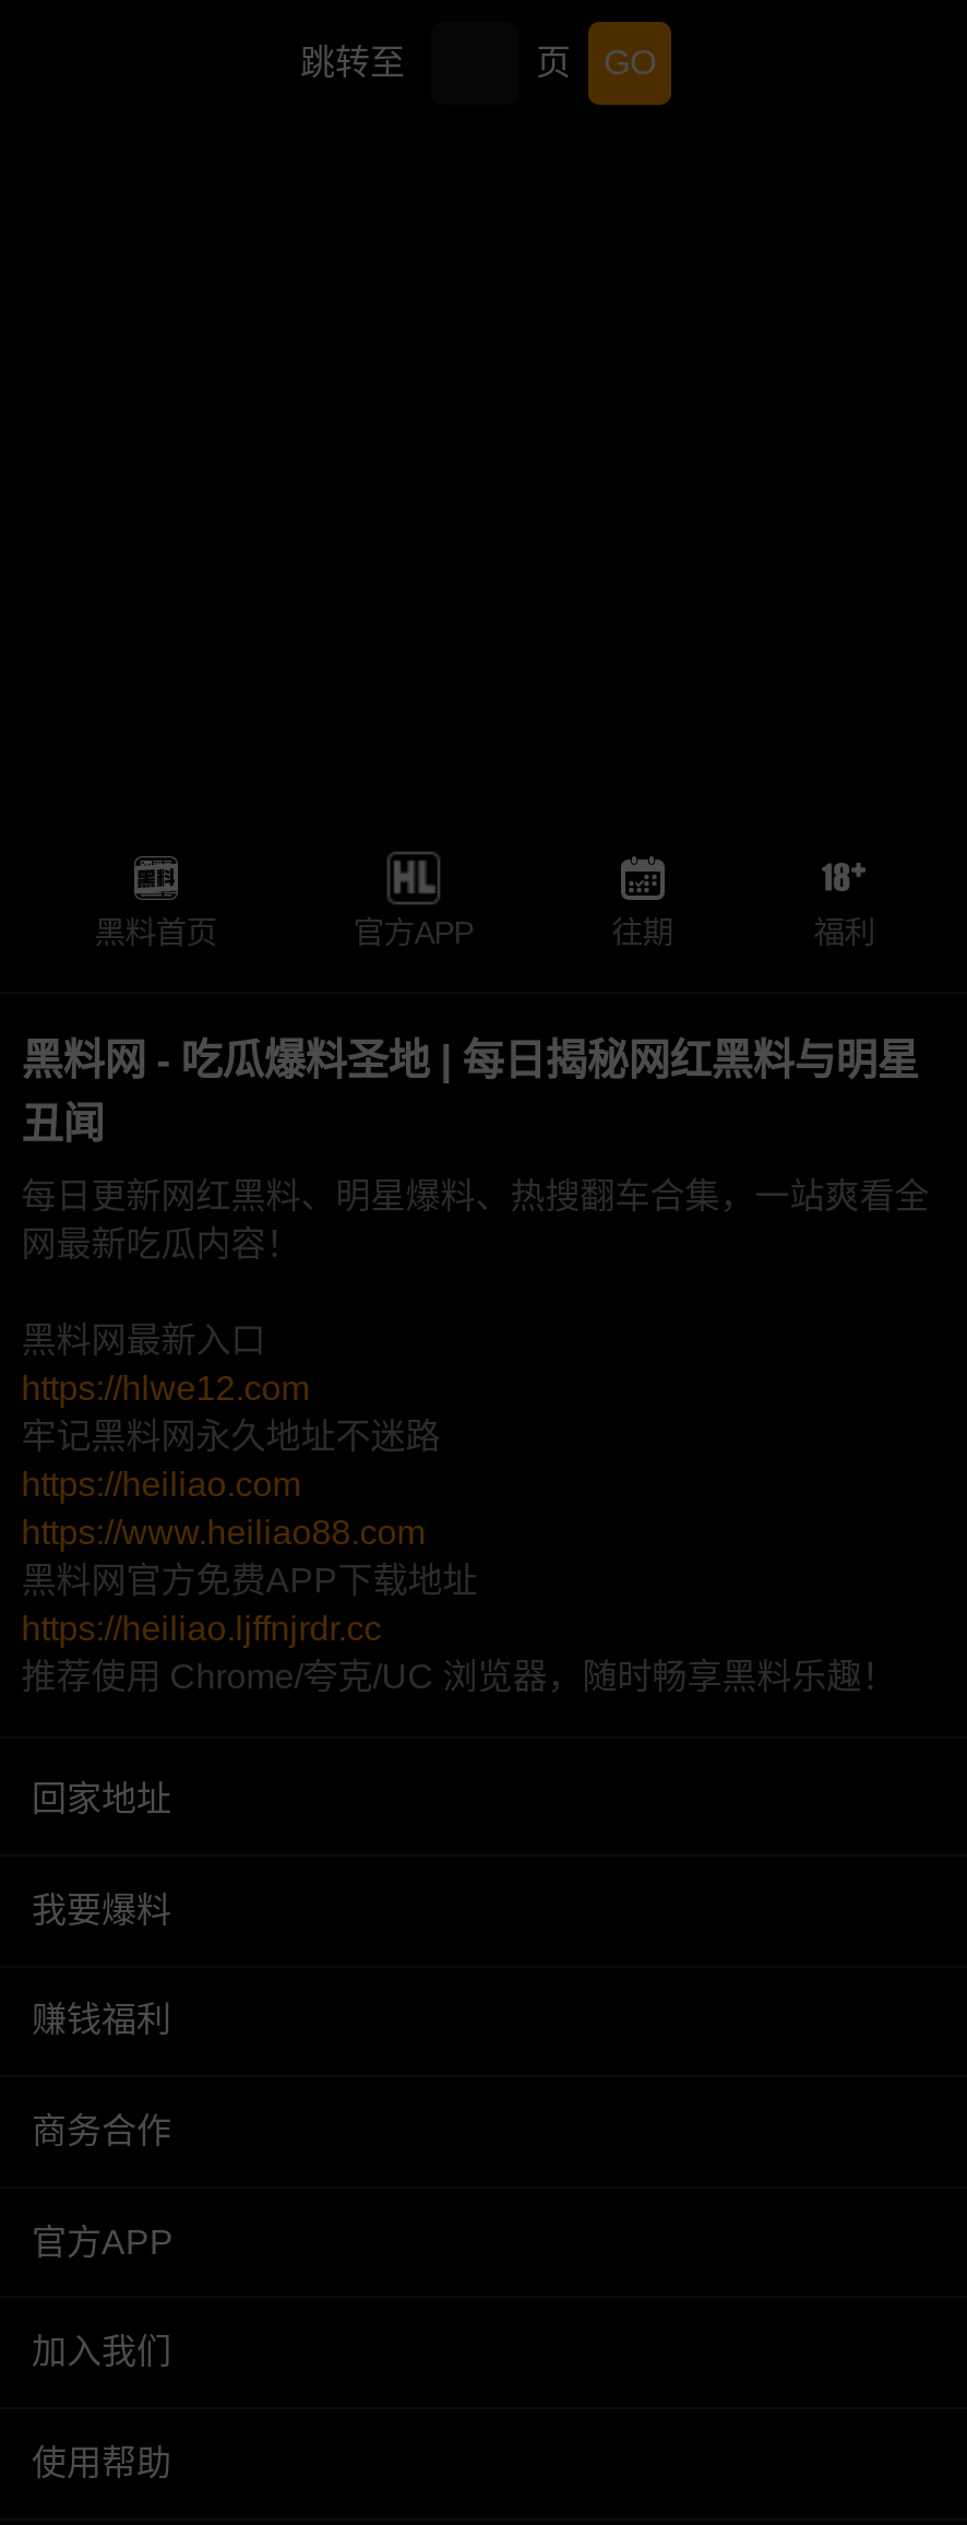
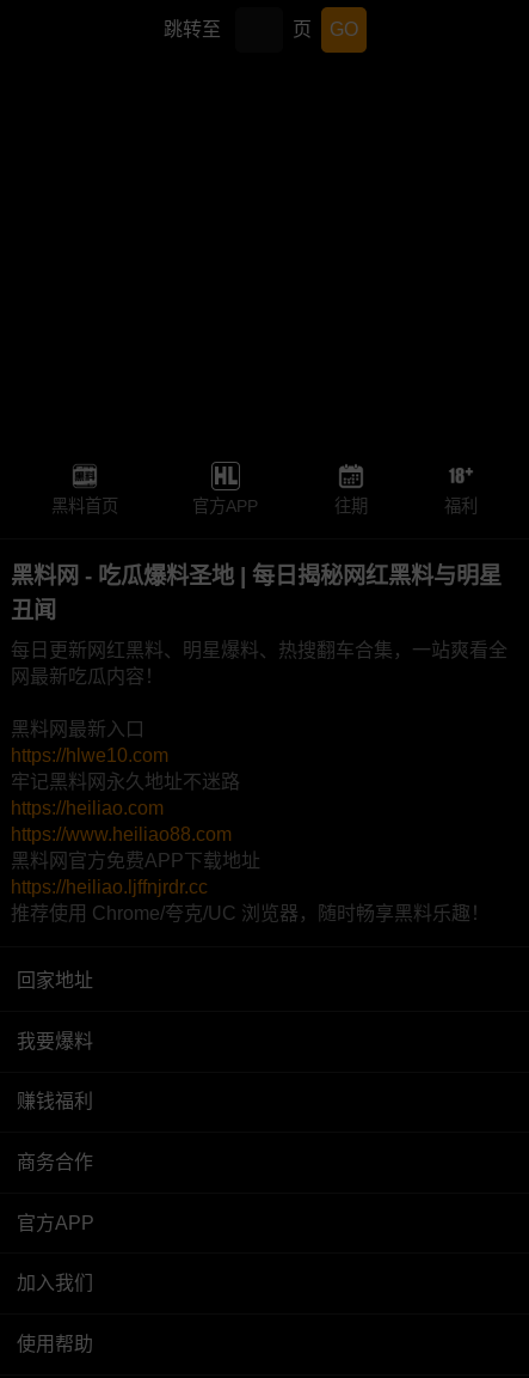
[21,1370,309,1407] https://hlwe12.com -> [11,746,169,766] https://hlwe10.com

